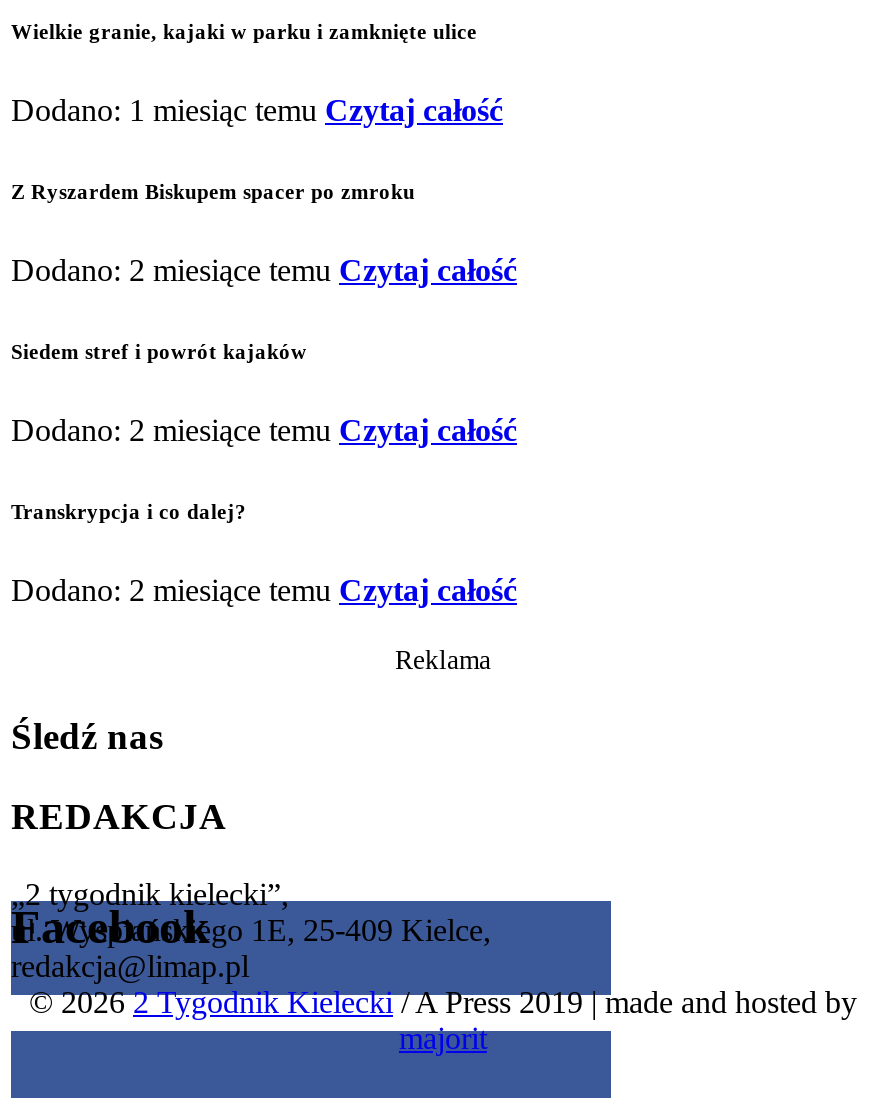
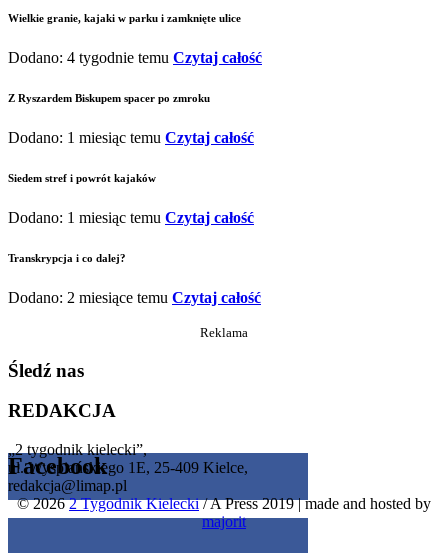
[11,93,503,127] Dodano: 1 miesiąc temu Czytaj całość -> [8,49,262,66] Dodano: 4 tygodnie temu Czytaj całość
[11,253,517,287] Dodano: 2 miesiące temu Czytaj całość -> [8,129,254,146] Dodano: 1 miesiąc temu Czytaj całość
[11,413,517,447] Dodano: 2 miesiące temu Czytaj całość -> [8,209,254,226] Dodano: 1 miesiąc temu Czytaj całość

